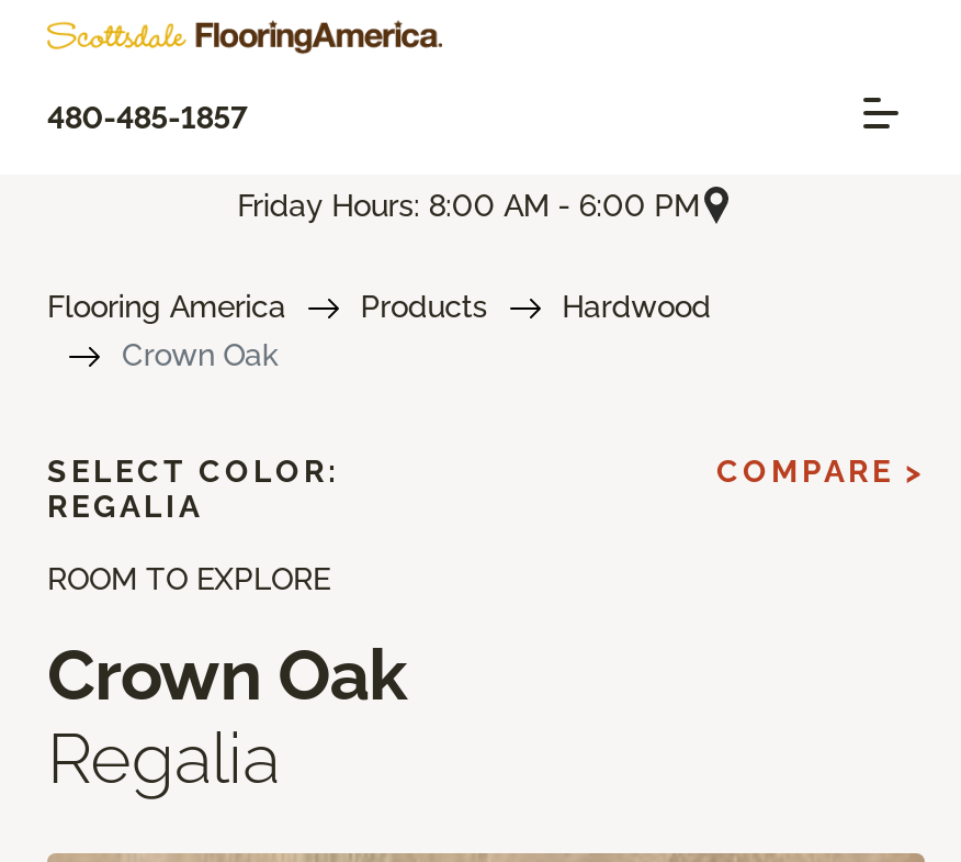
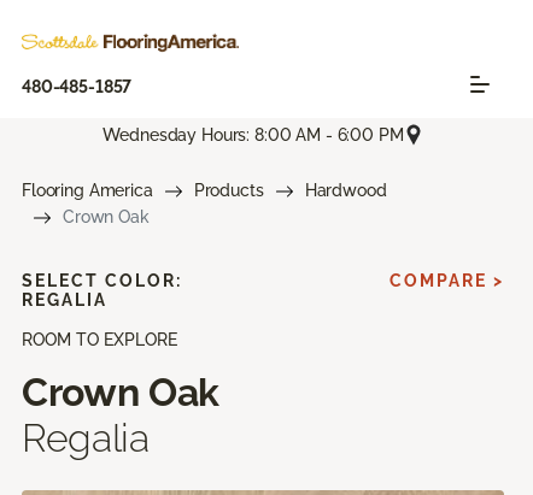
[237,187,699,222] Friday Hours: 8:00 AM - 6:00 PM -> [103,125,403,144] Wednesday Hours: 8:00 AM - 6:00 PM

